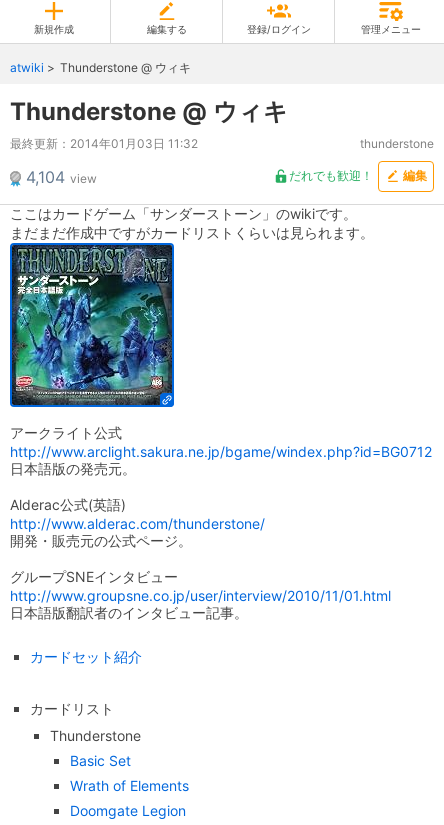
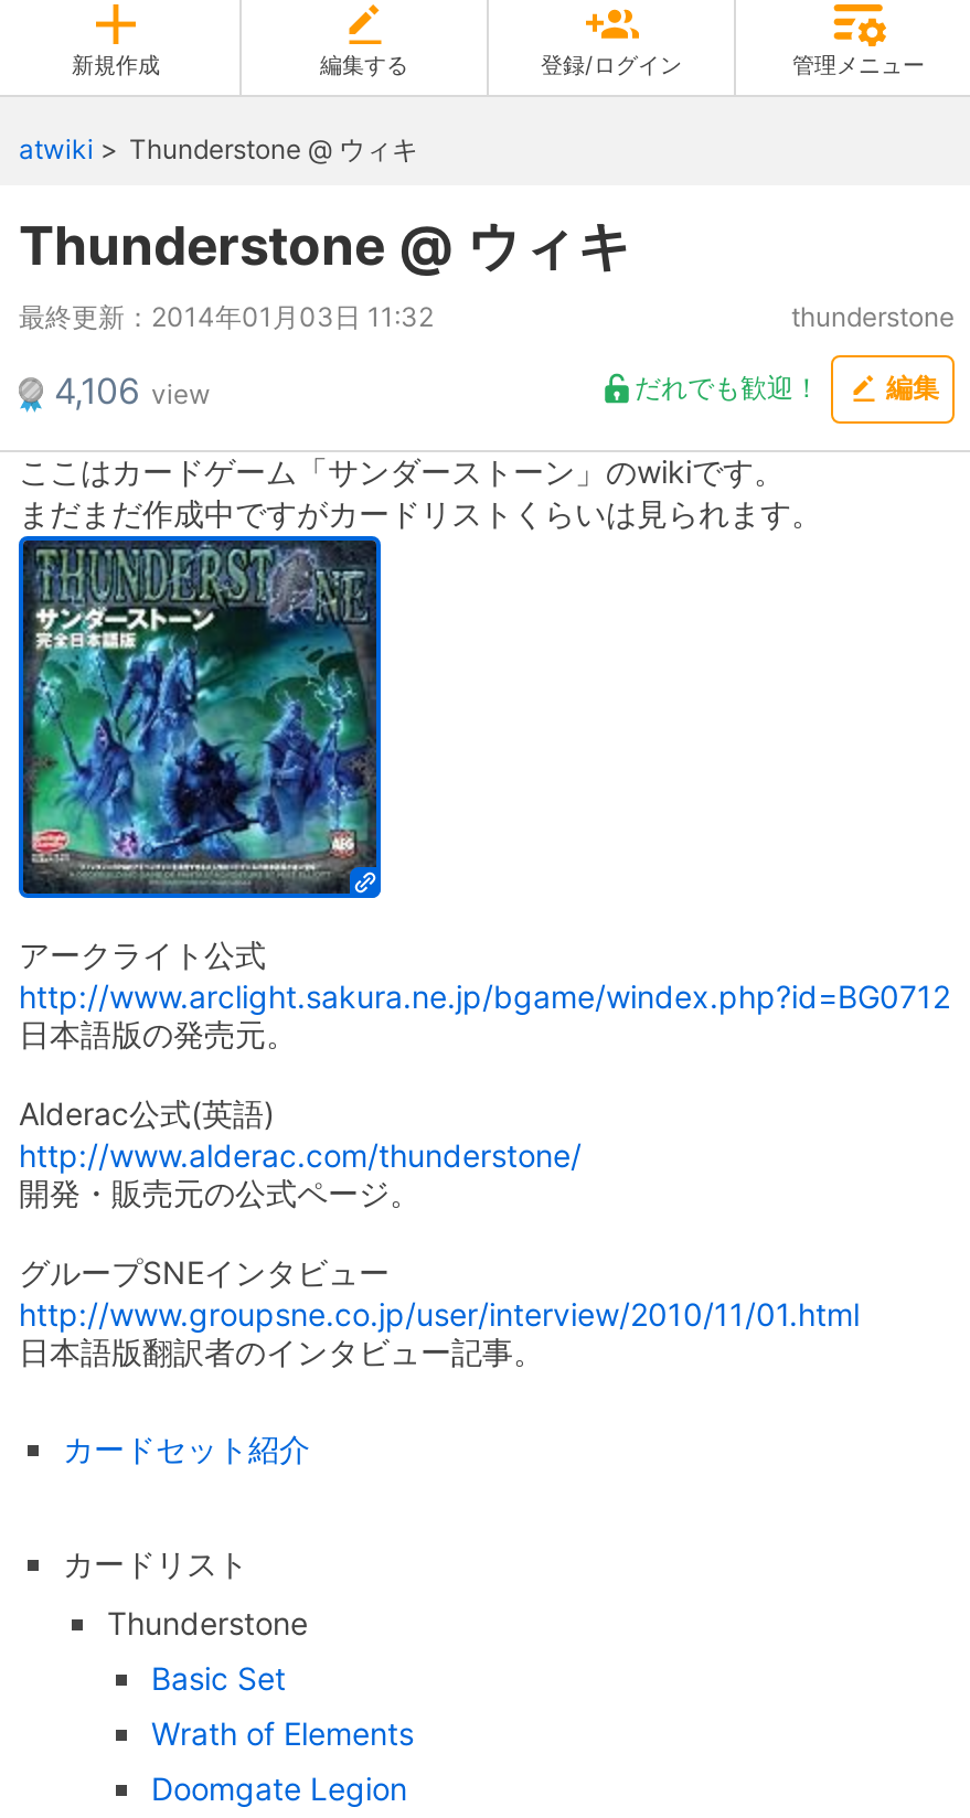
[26,166,97,186] 4,104 view -> [54,367,211,411] 4,106 view

